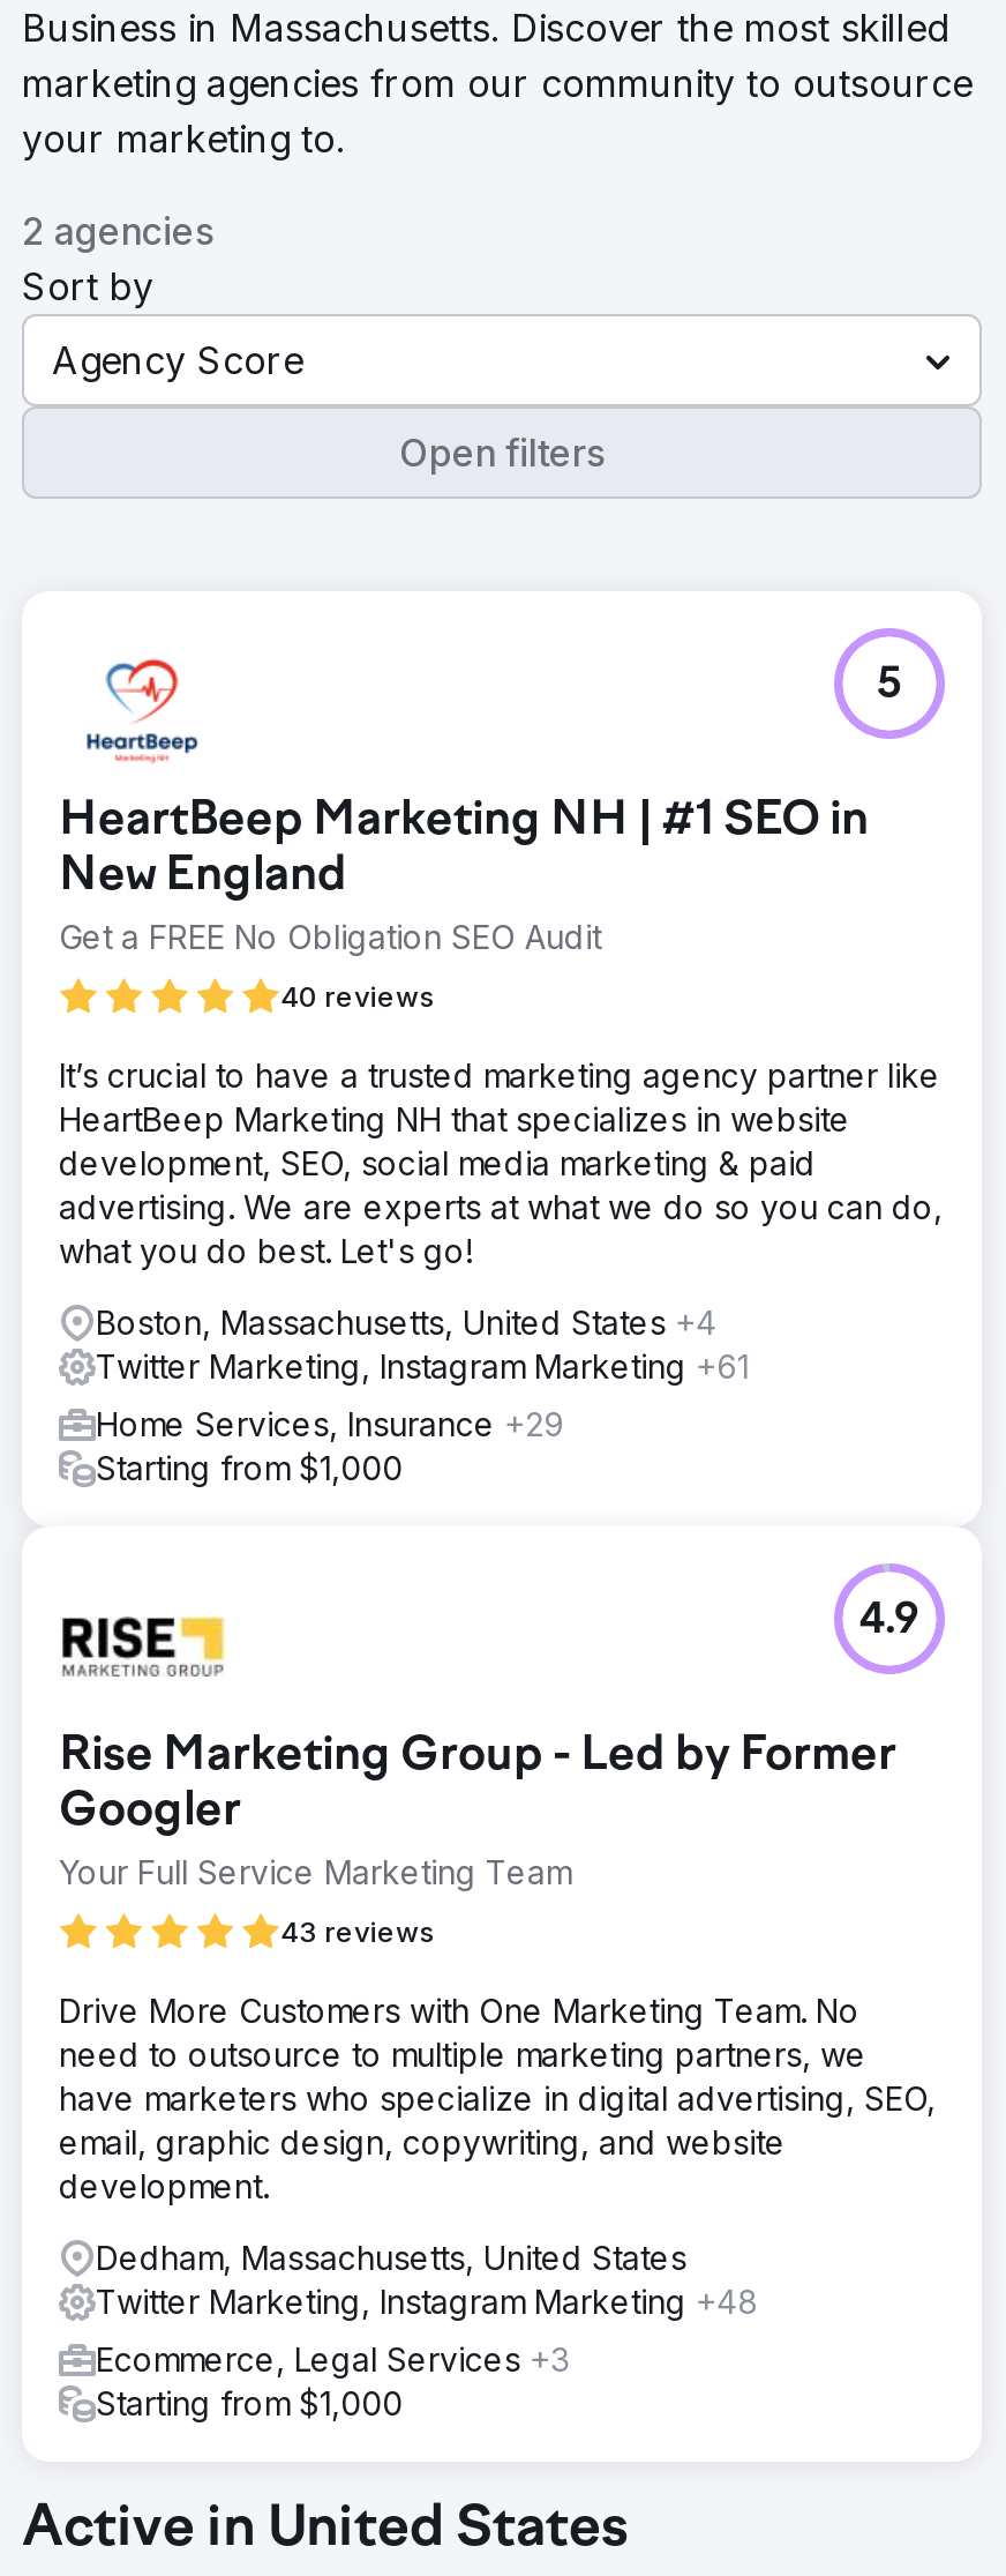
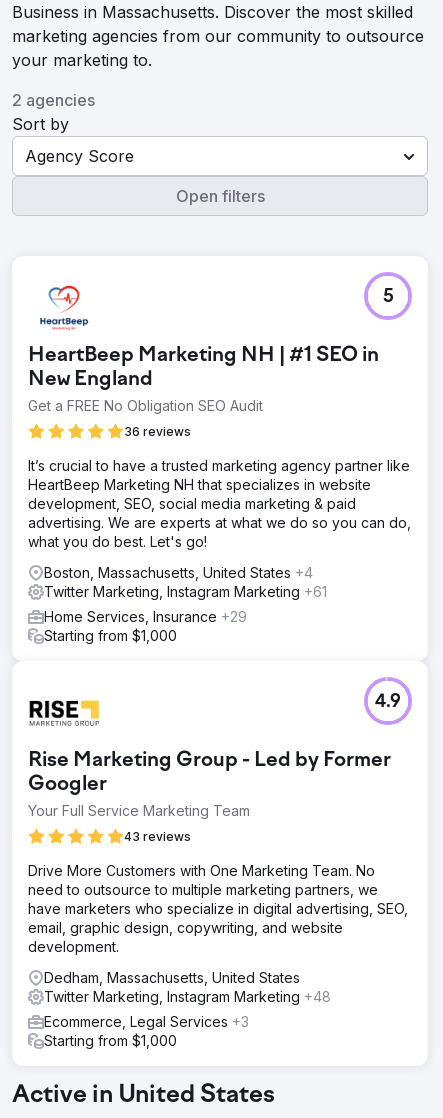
[280,979,435,1014] 40 reviews -> [124,424,191,439] 36 reviews

